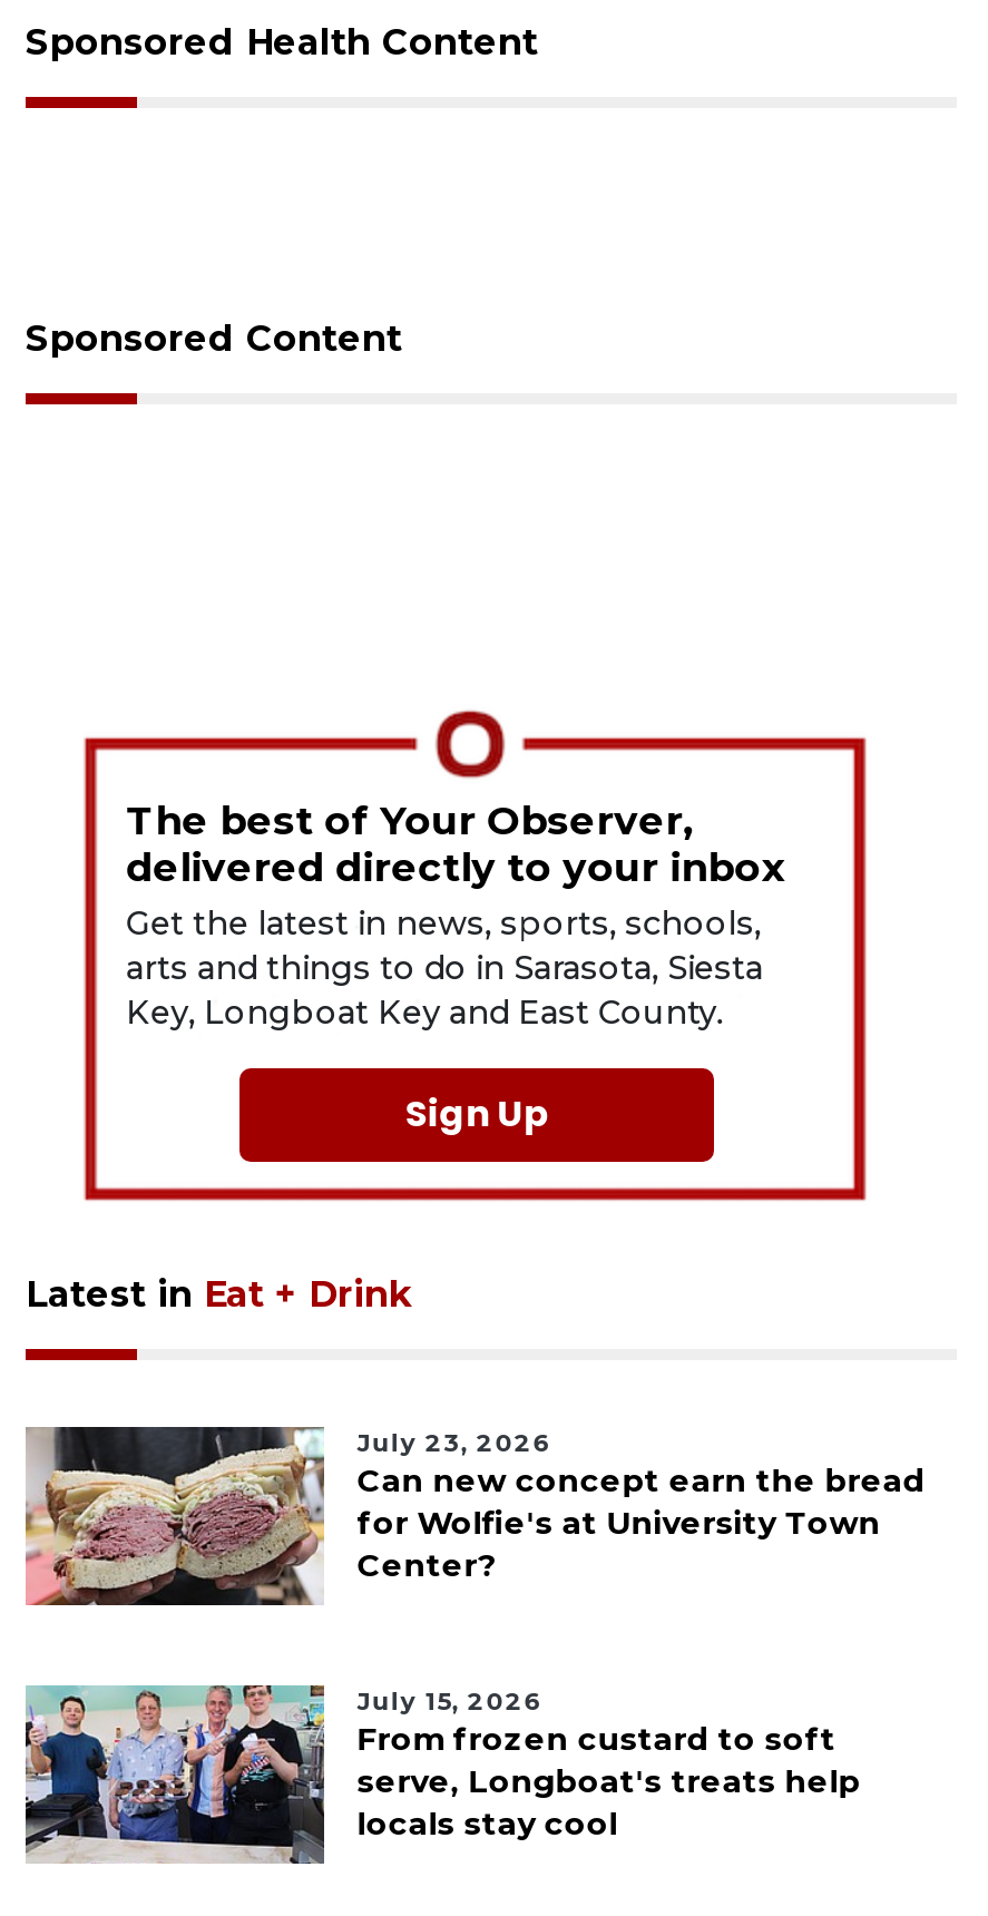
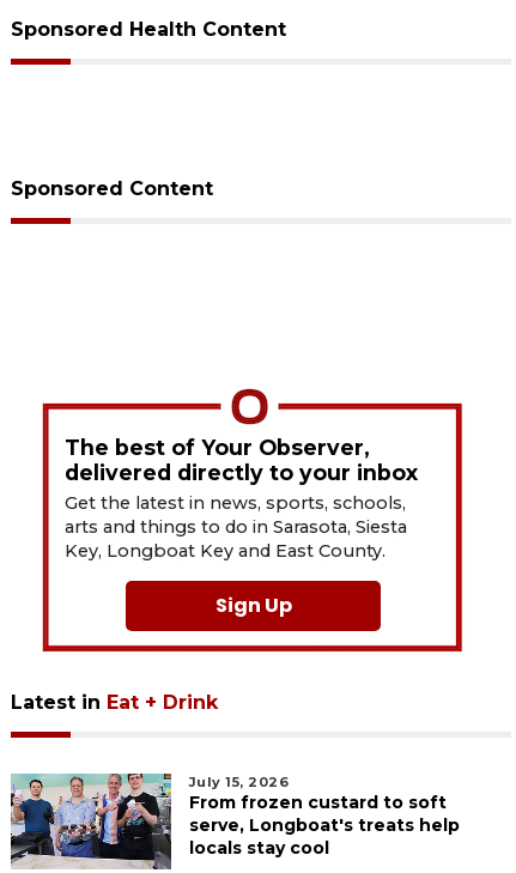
[26,1425,925,1607] [image] | July 23, 2026 | Can new concept earn the bread | for Wolfie's at University Town | Center? -> none

